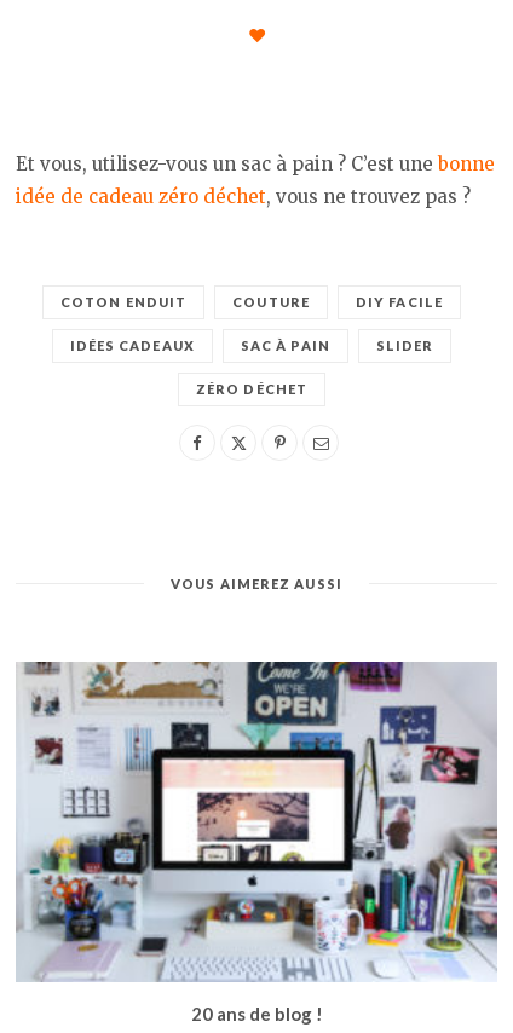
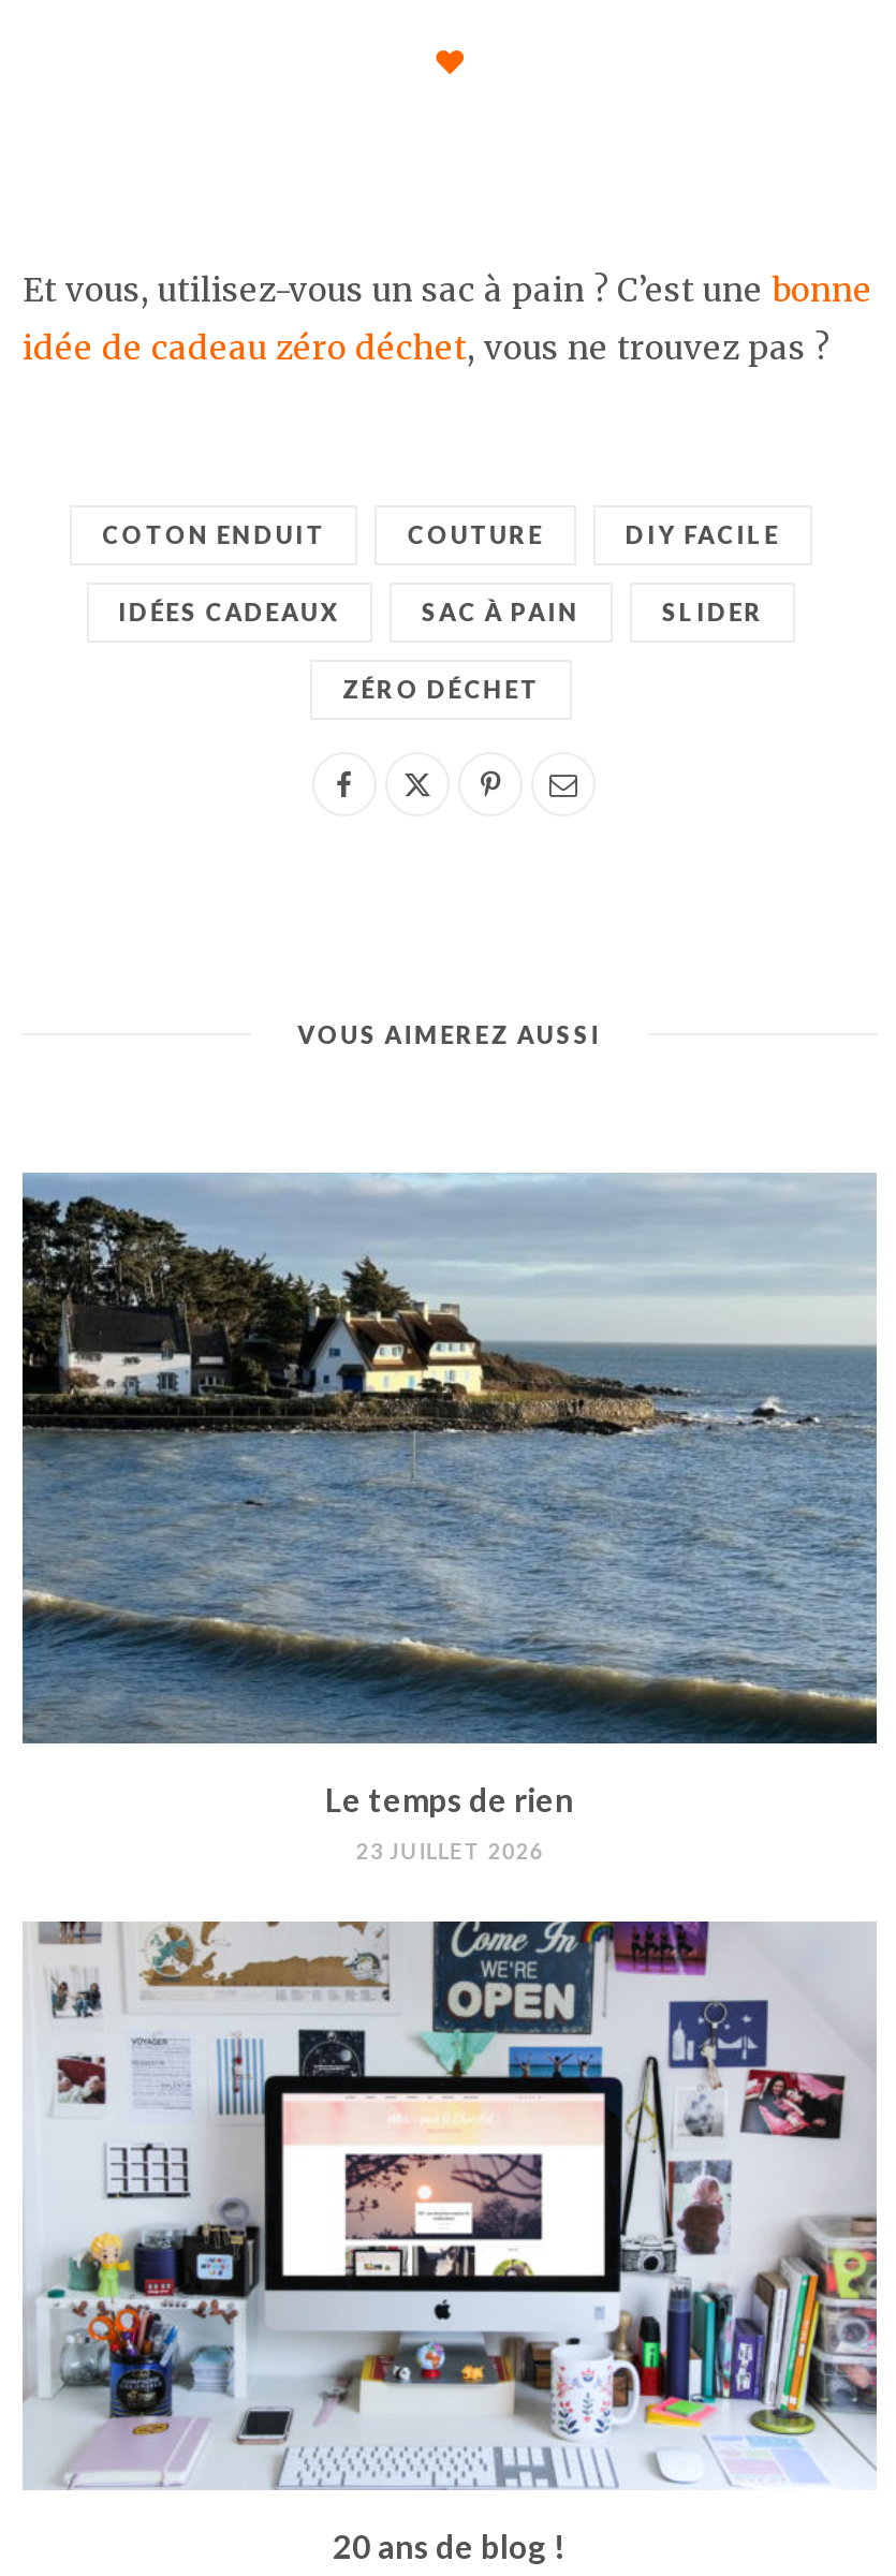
none -> [20,1172,879,1863] [image] | Le temps de rien | 23 JUILLET 2026

